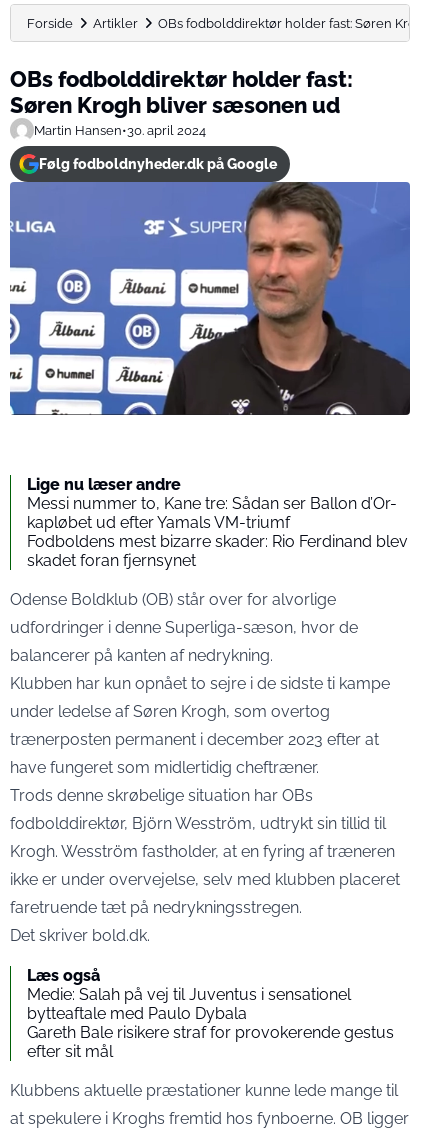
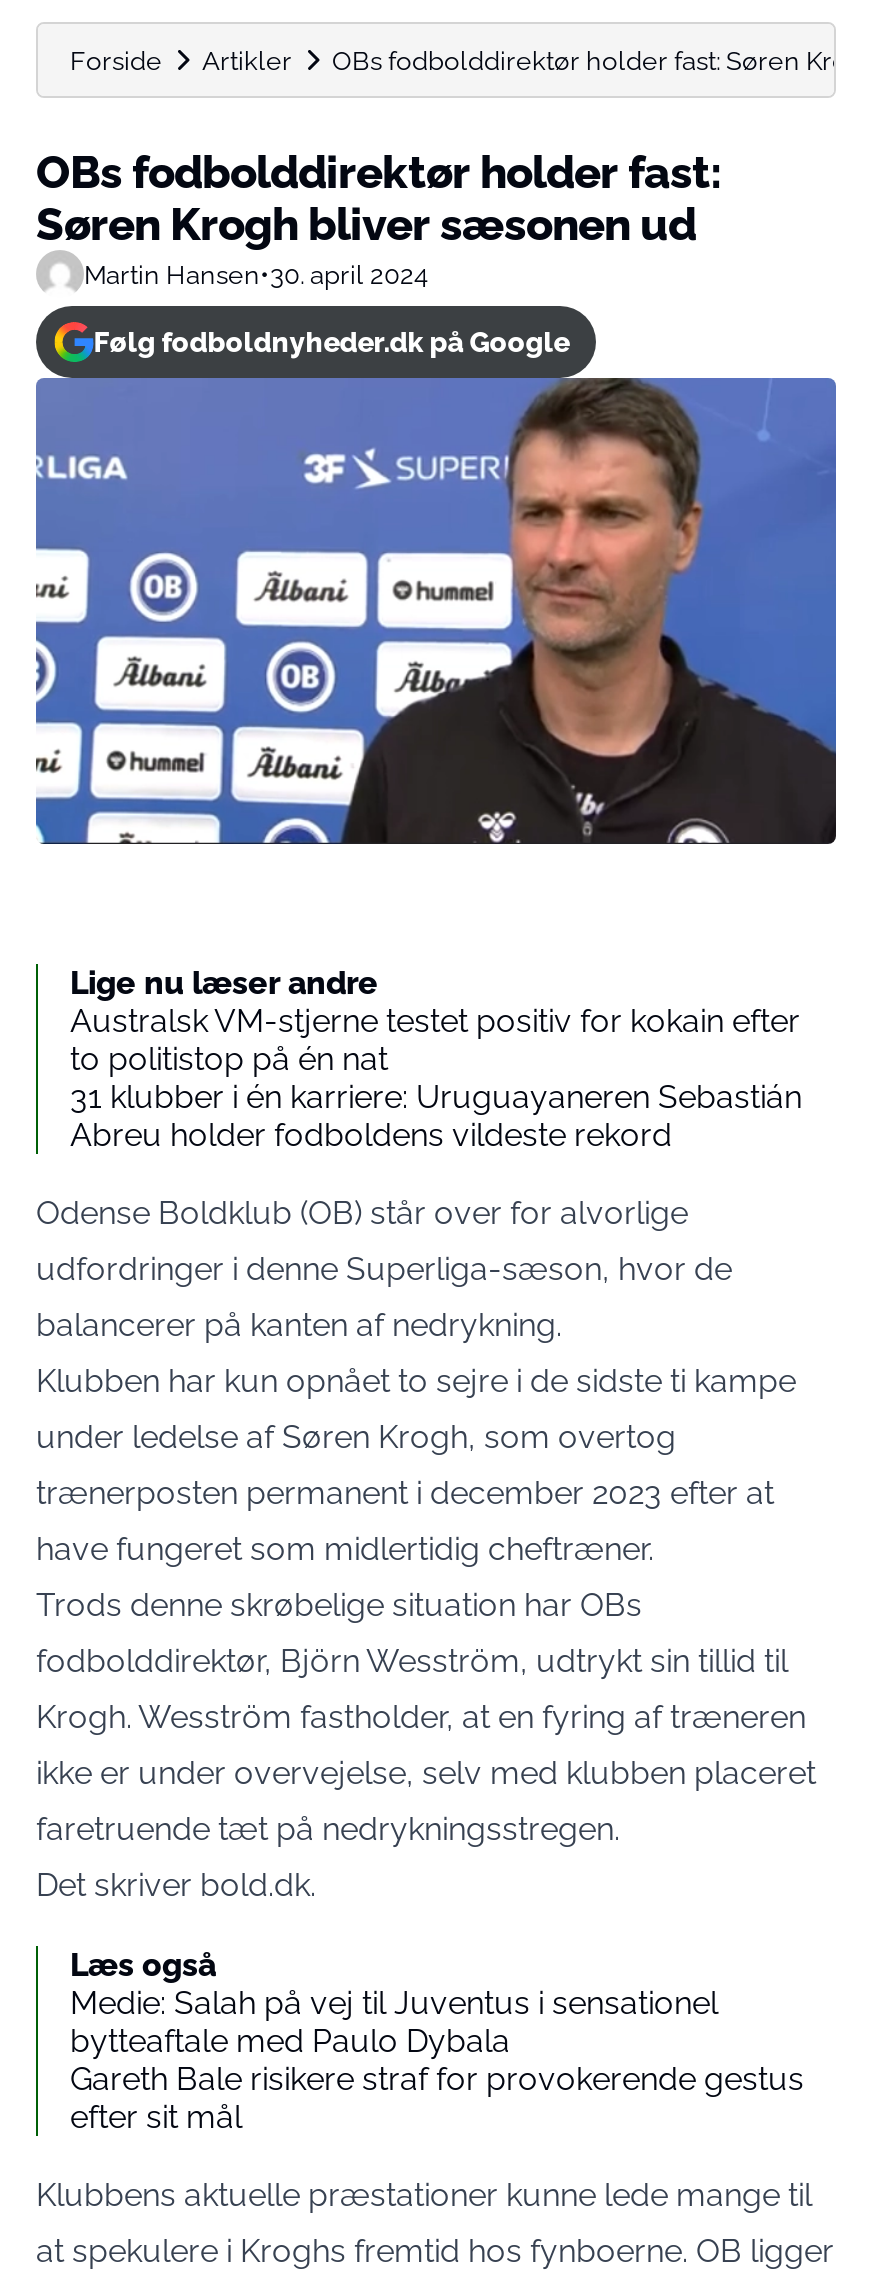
[27,493,408,569] Messi nummer to, Kane tre: Sådan ser Ballon d’Or- | kapløbet ud efter Yamals VM-triumf | Fodboldens mest bizarre skader: Rio Ferdinand blev | skadet foran fjernsynet -> [70,1001,802,1153] Australsk VM-stjerne testet positiv for kokain efter | to politistop på én nat | 31 klubber i én karriere: Uruguayaneren Sebastián | Abreu holder fodboldens vildeste rekord

